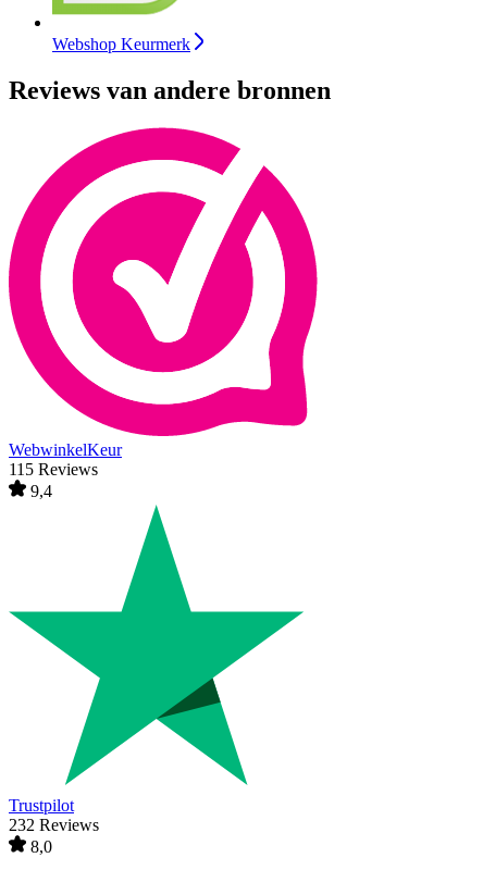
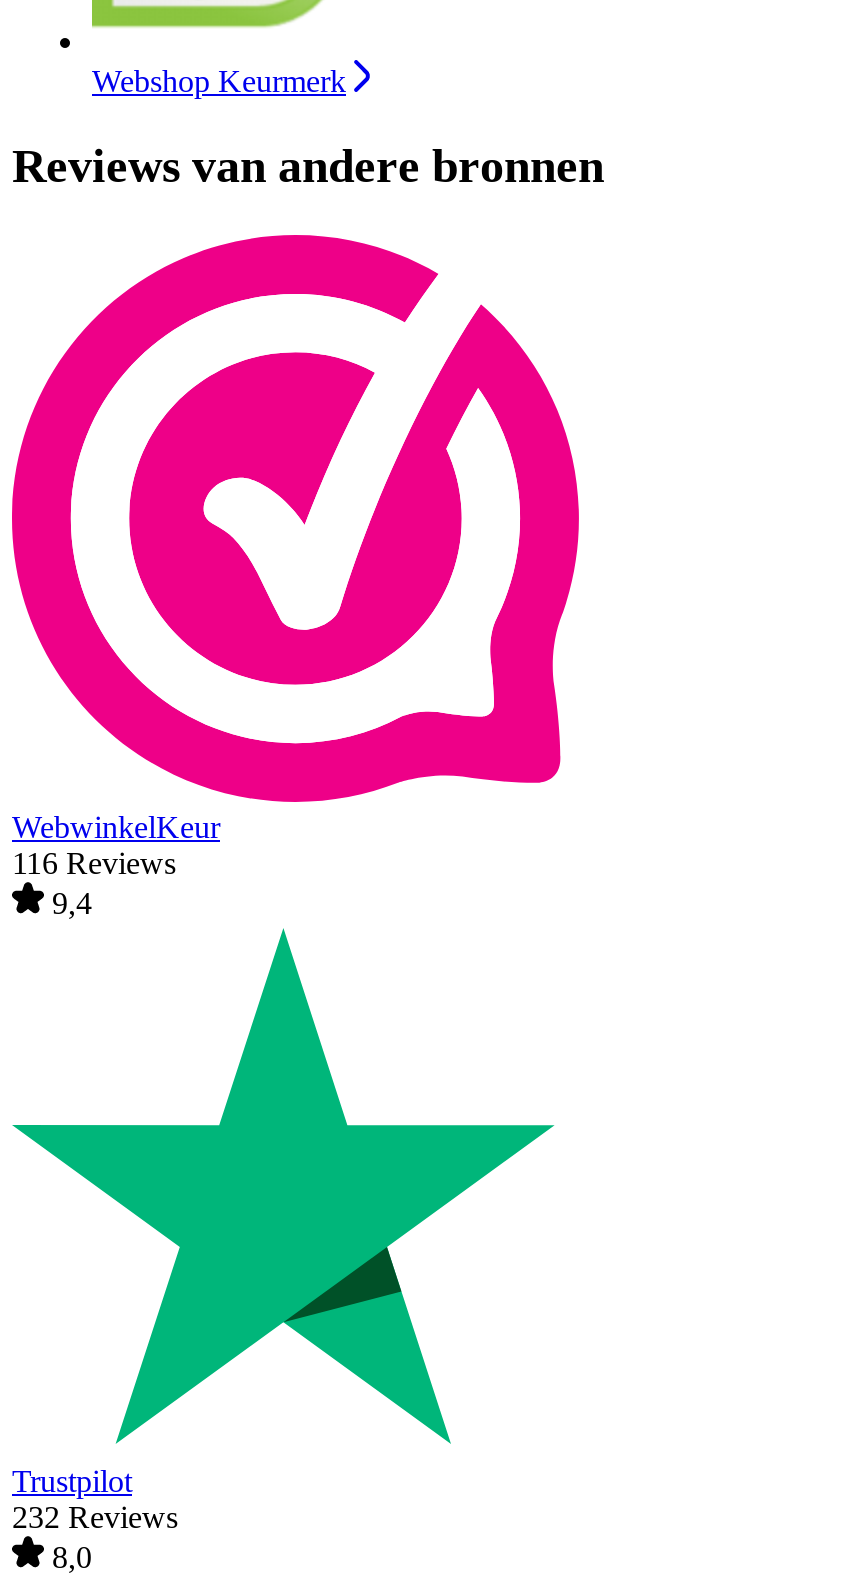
[9,460,98,478] 115 Reviews -> [12,846,176,880] 116 Reviews

